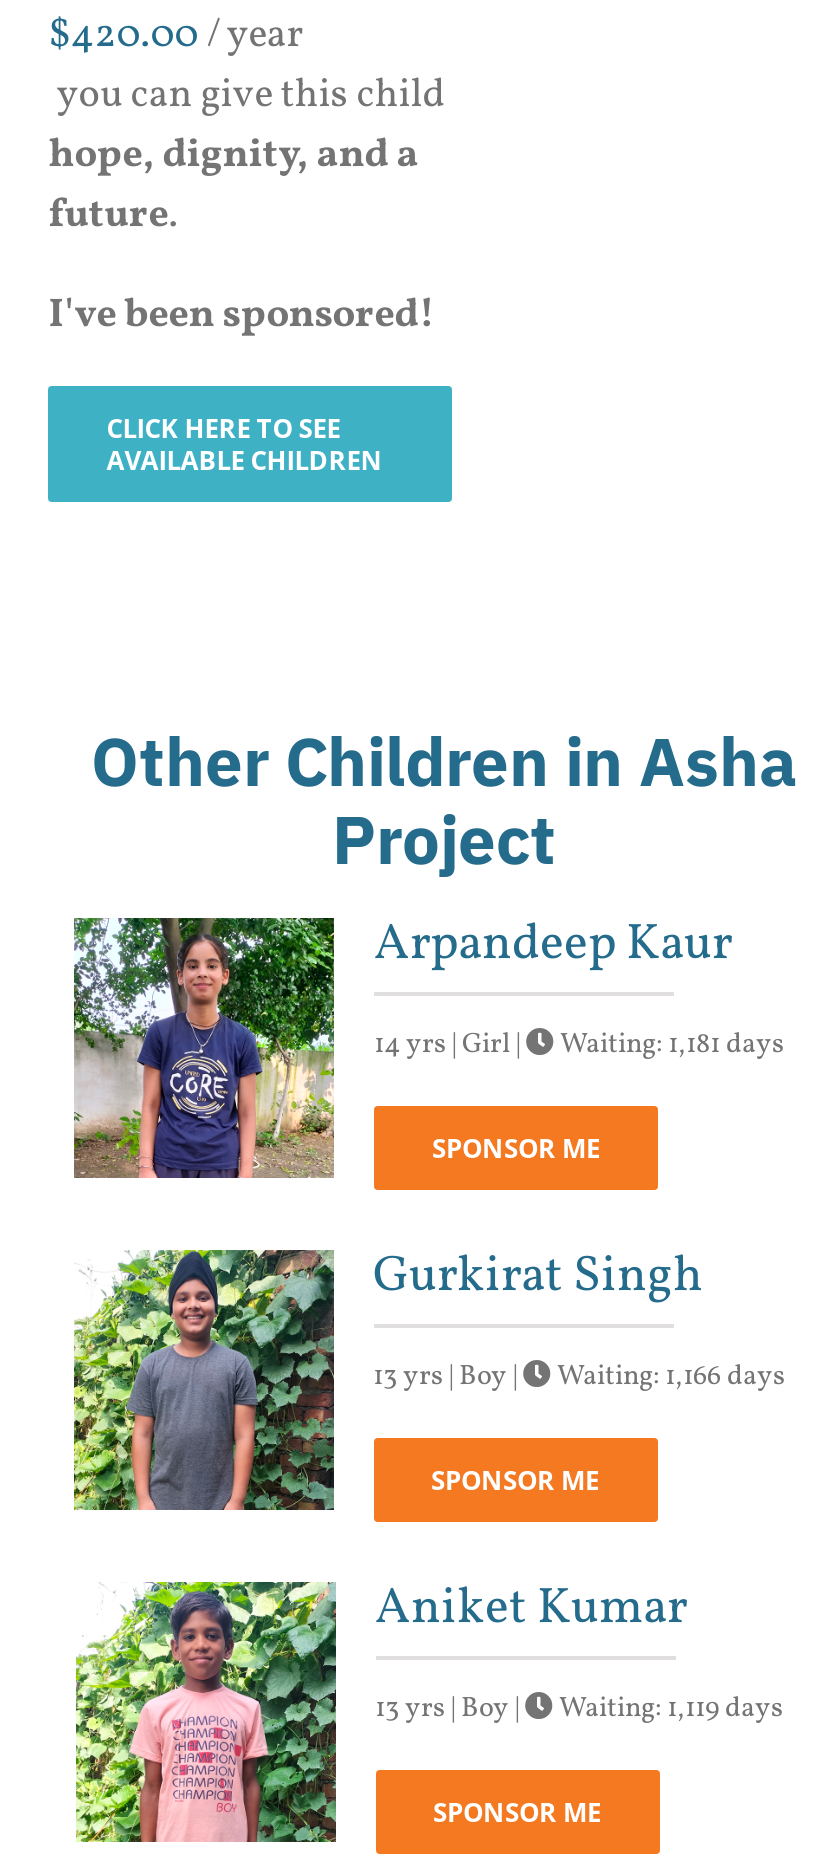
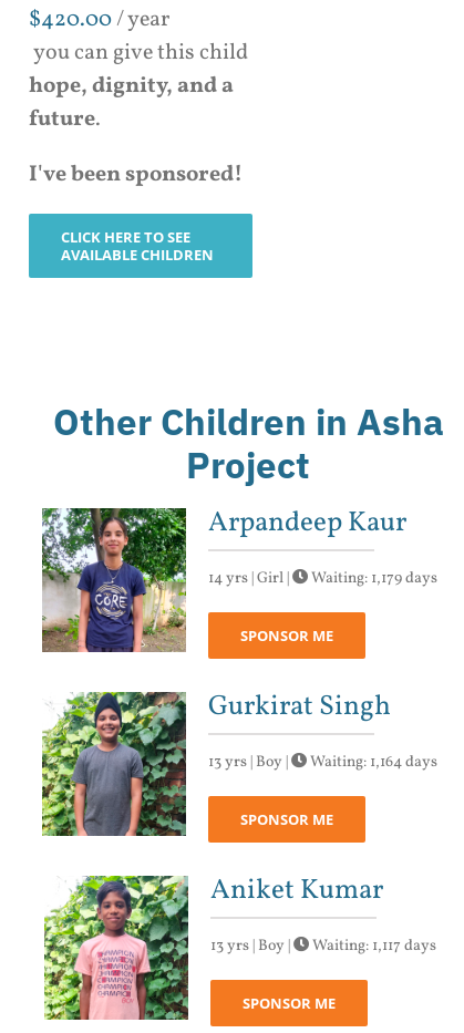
[554,1027,784,1065] Waiting: 1,181 days -> [308,569,437,590] Waiting: 1,179 days
[551,1359,785,1397] Waiting: 1,166 days -> [307,752,437,773] Waiting: 1,164 days
[553,1691,783,1729] Waiting: 1,119 days -> [308,936,436,957] Waiting: 1,117 days

